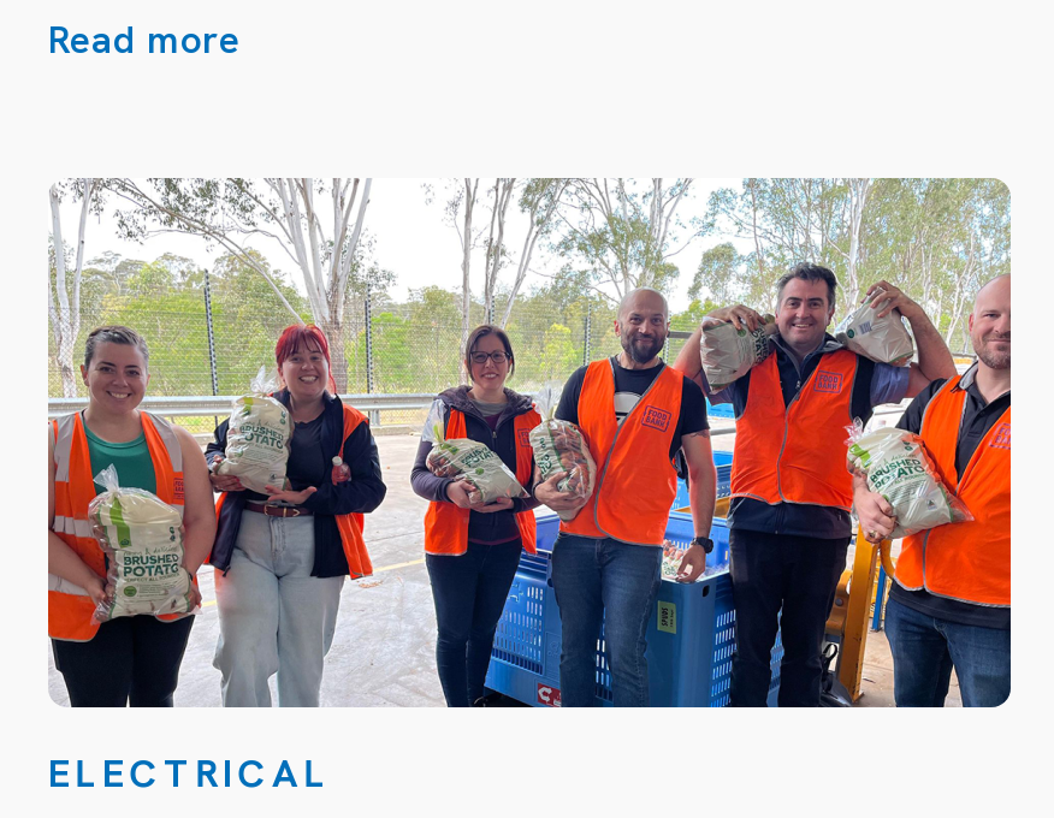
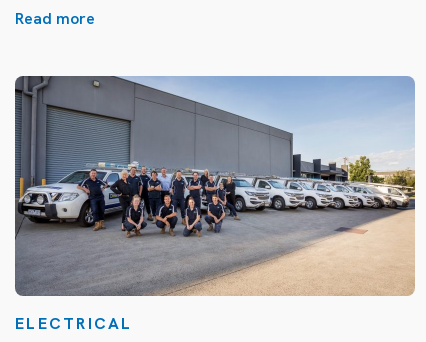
[46,178,1013,710] [image] -> [14,75,416,297] [image]

